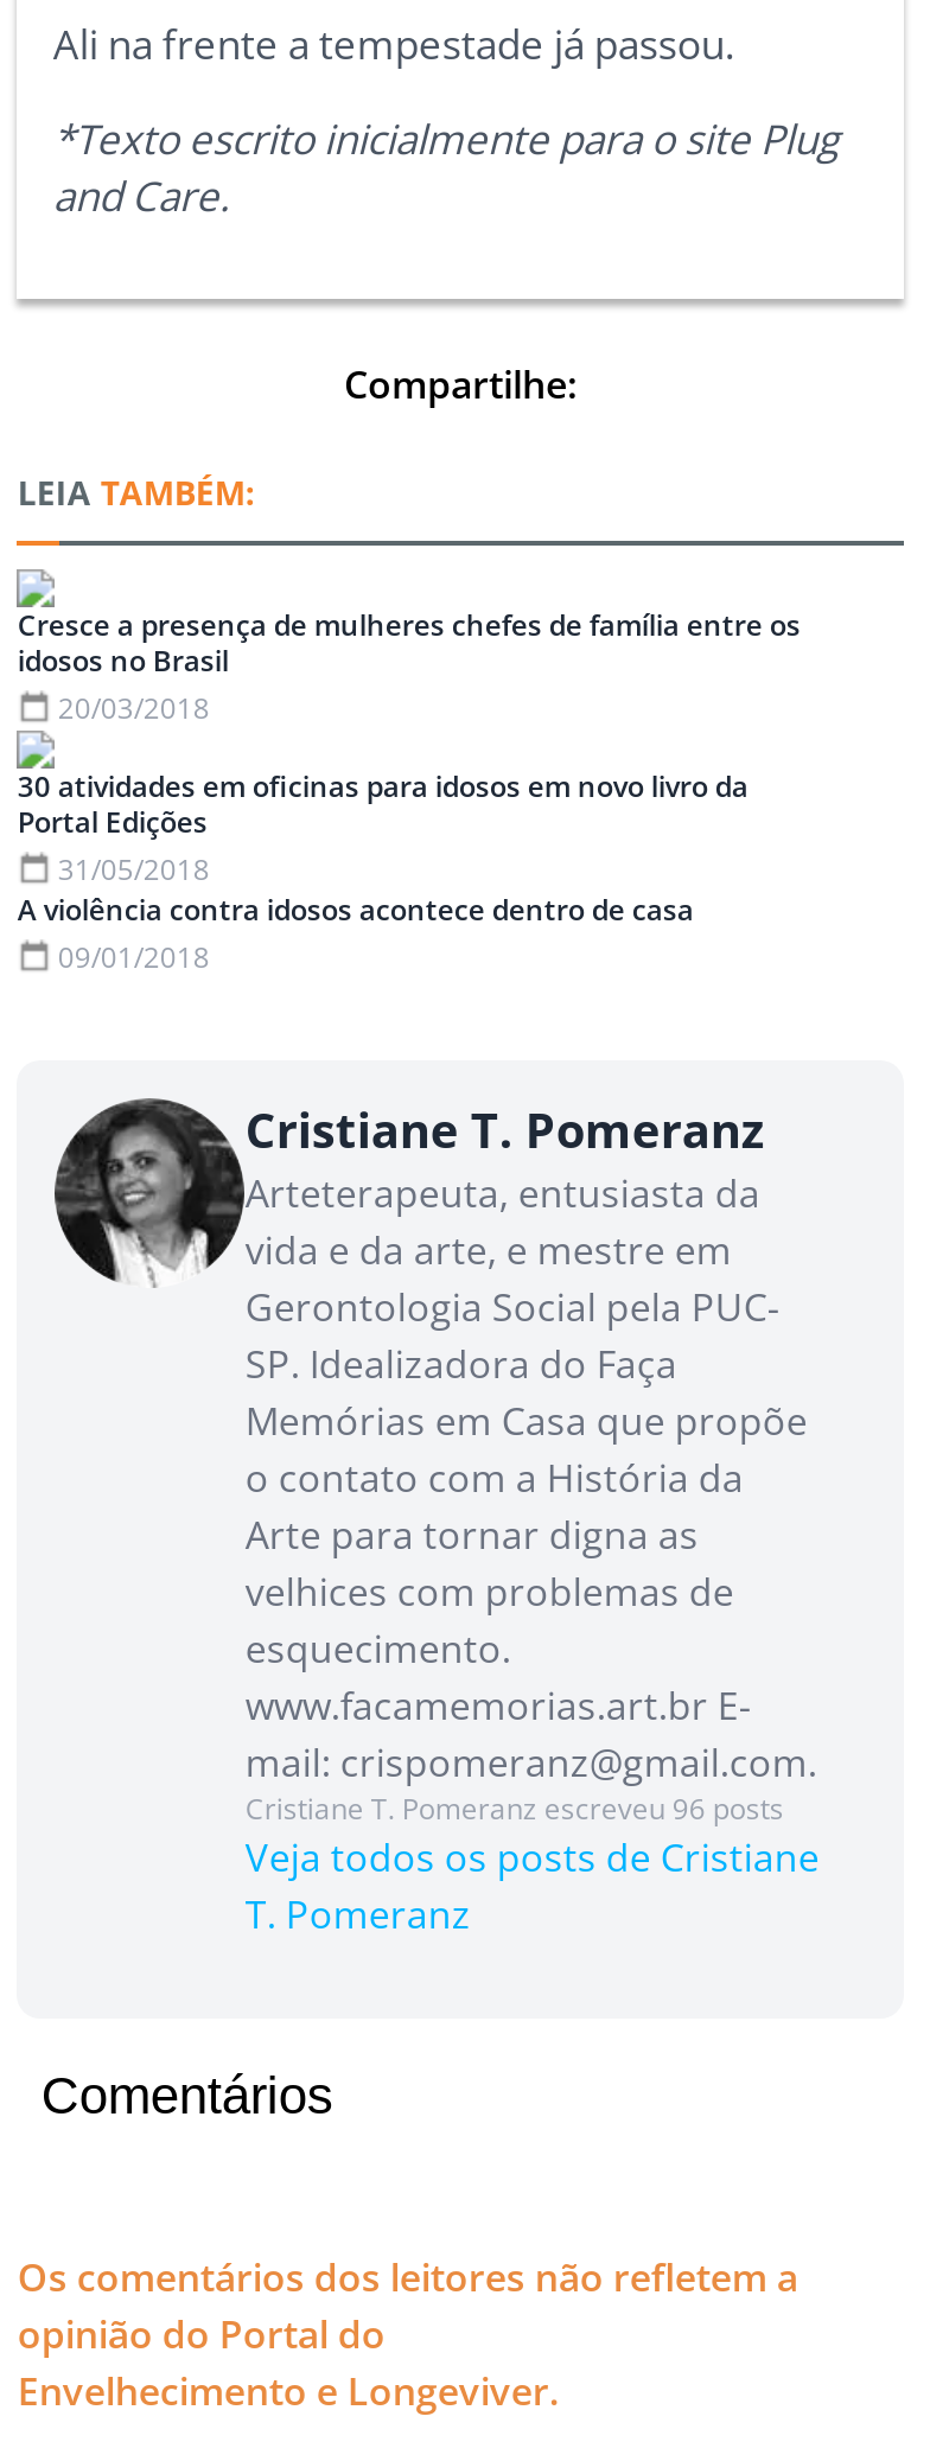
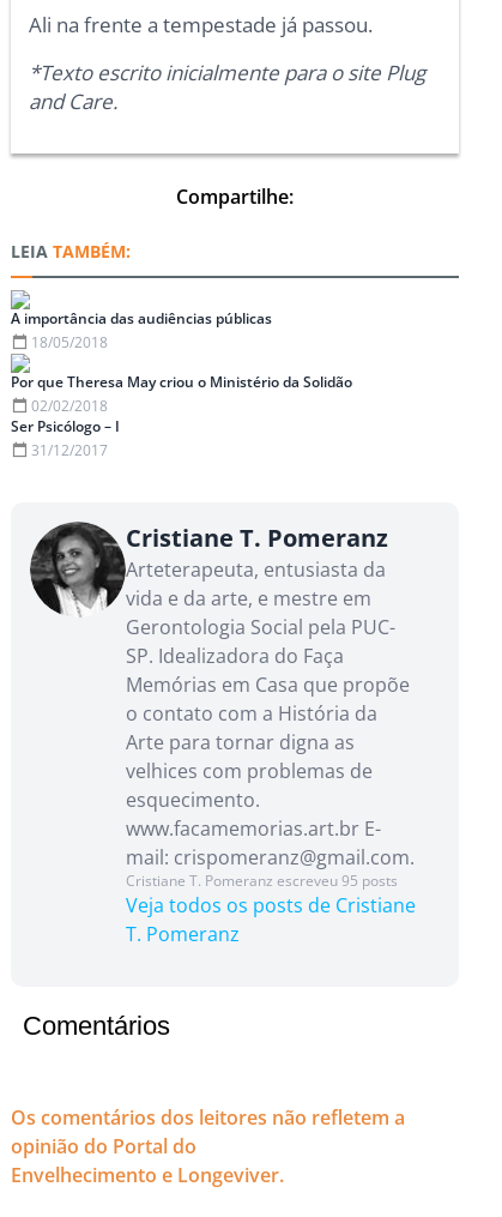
[18,604,800,727] Cresce a presença de mulheres chefes de família entre os | idosos no Brasil | 20/03/2018 -> [11,308,272,352] A importância das audiências públicas | 18/05/2018
[18,765,748,976] 30 atividades em oficinas para idosos em novo livro da | Portal Edições | 31/05/2018 | A violência contra idosos acontece dentro de casa | 09/01/2018 -> [11,371,353,460] Por que Theresa May criou o Ministério da Solidão | 02/02/2018 | Ser Psicólogo – I | 31/12/2017
[245,1788,784,1828] Cristiane T. Pomeranz escreveu 96 posts -> [126,870,398,890] Cristiane T. Pomeranz escreveu 95 posts

